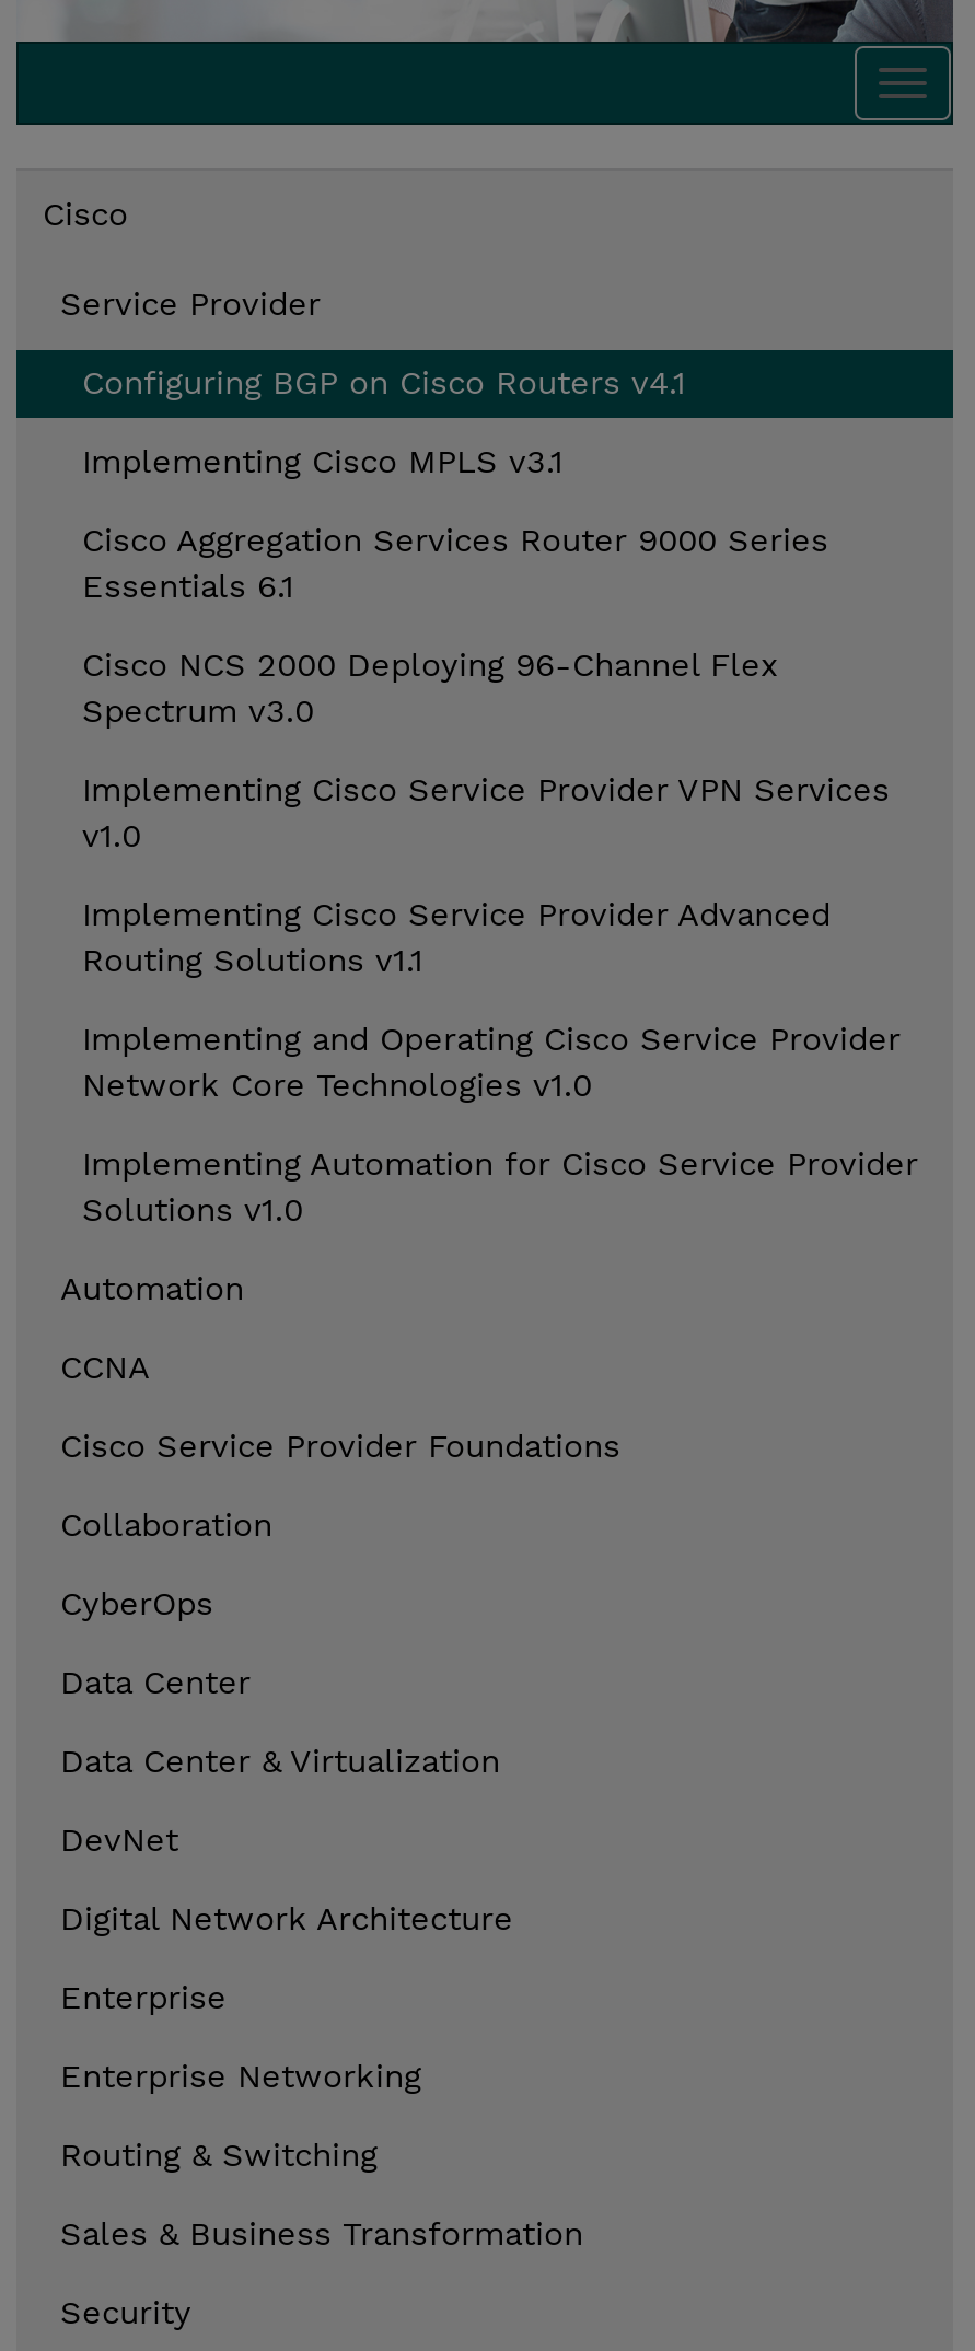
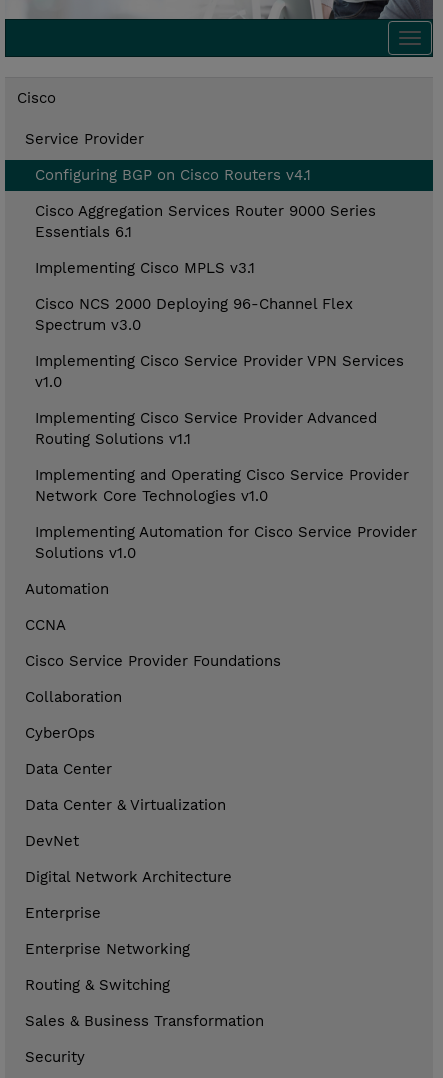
moved [82,442,564,482] -> [35,259,255,277]: Implementing Cisco MPLS v3.1
moved [82,521,828,607] -> [35,202,376,241]: Cisco Aggregation Services Router 9000 Series | Essentials 6.1

